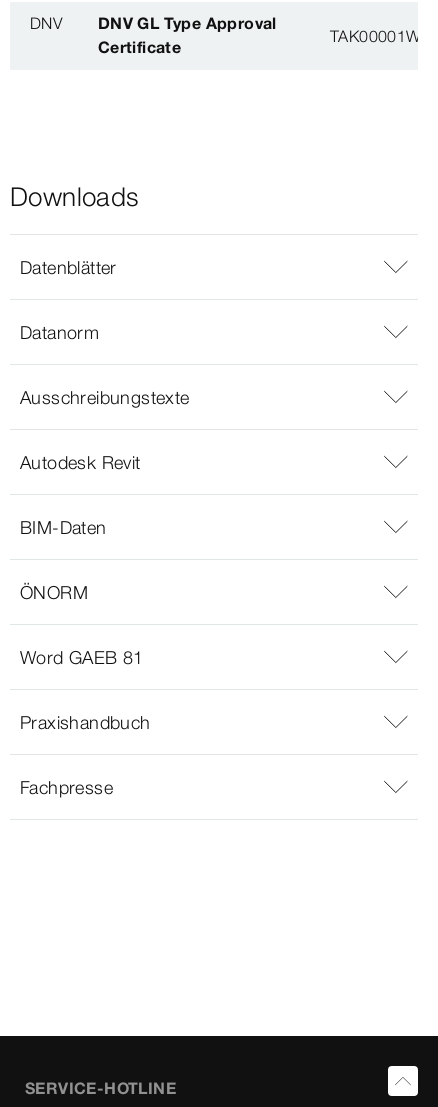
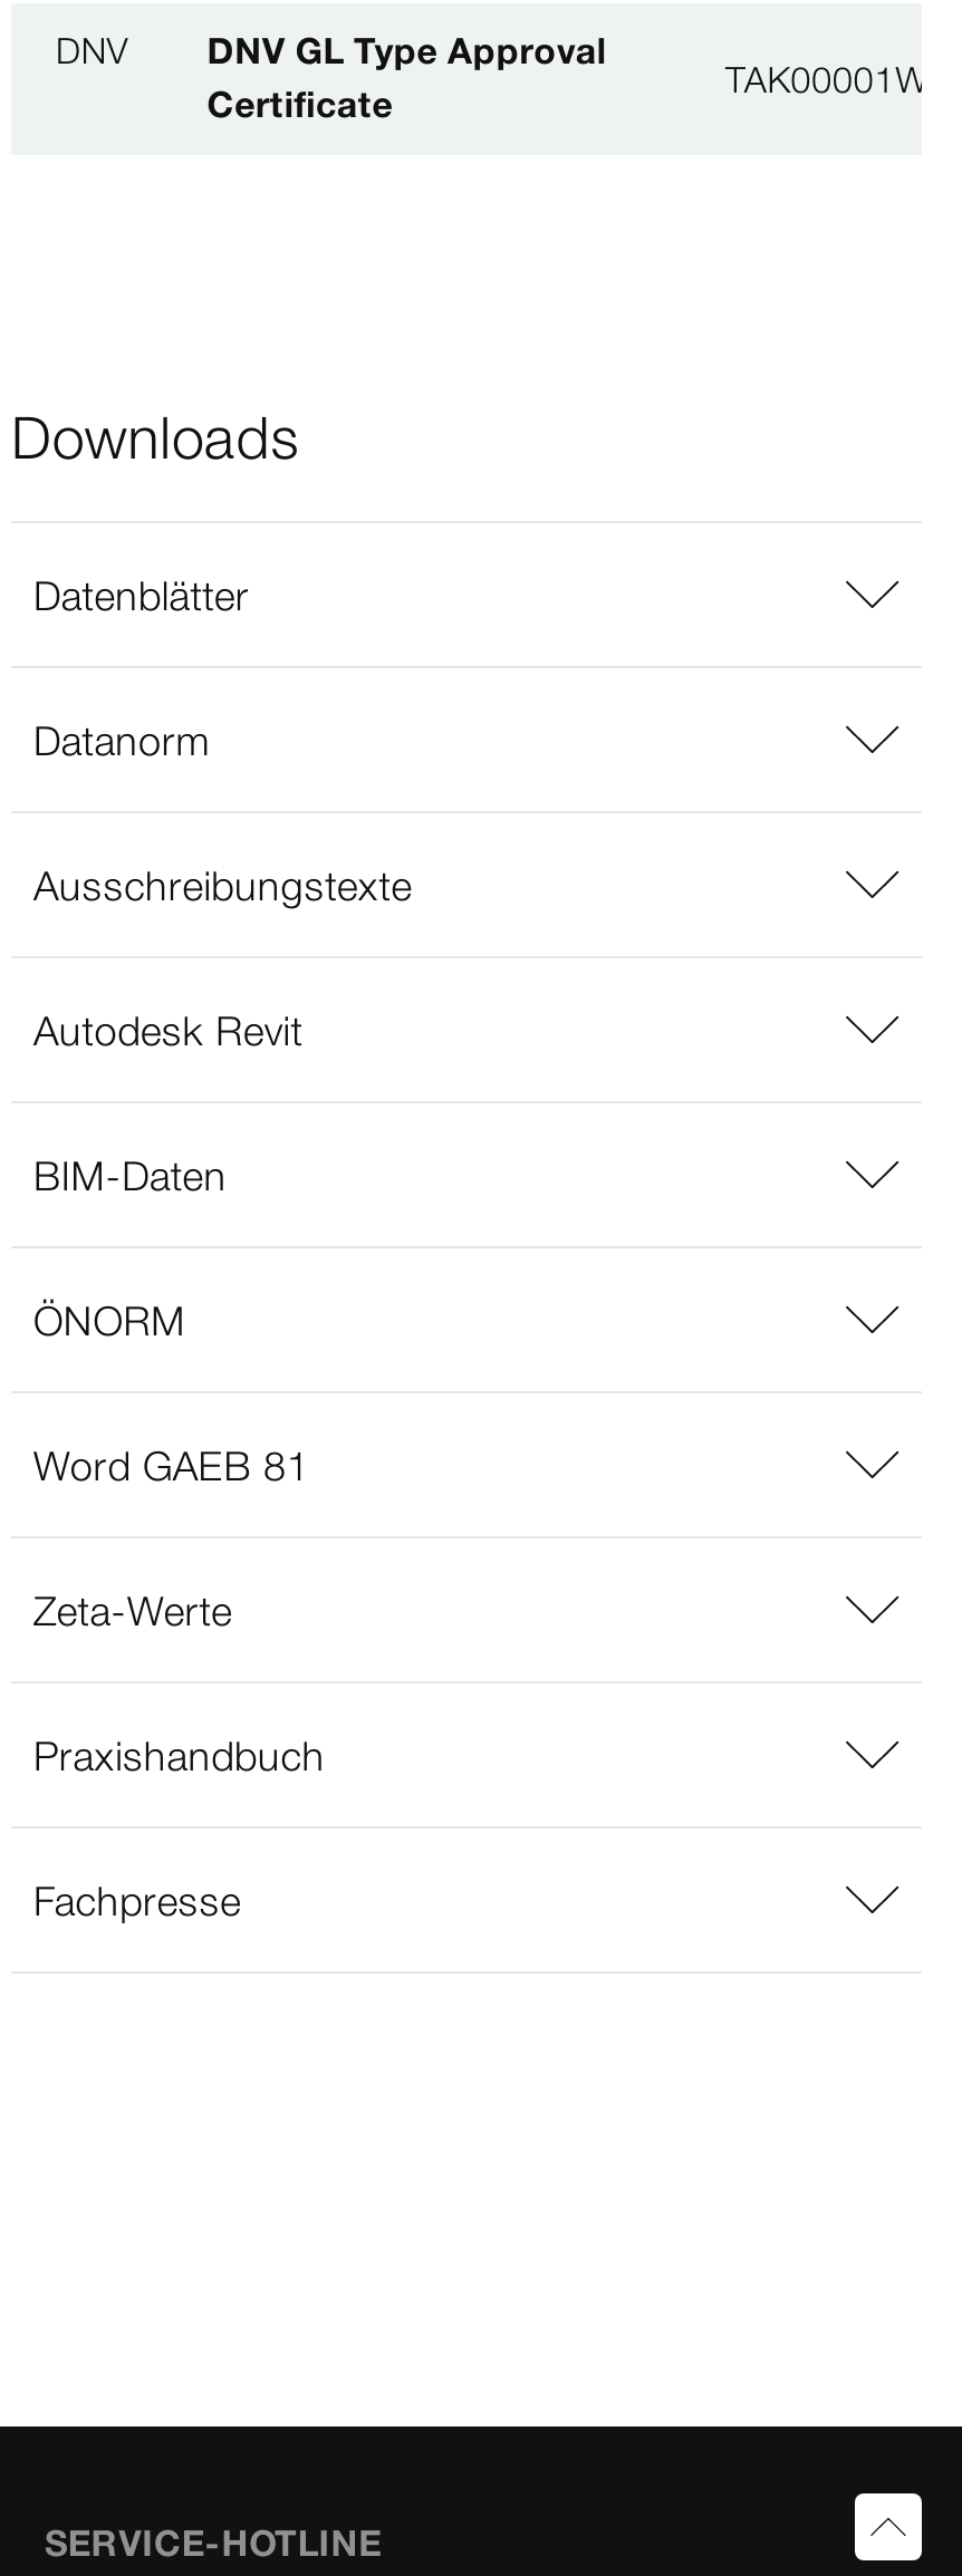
none -> [33,1584,232,1636] Zeta-Werte

